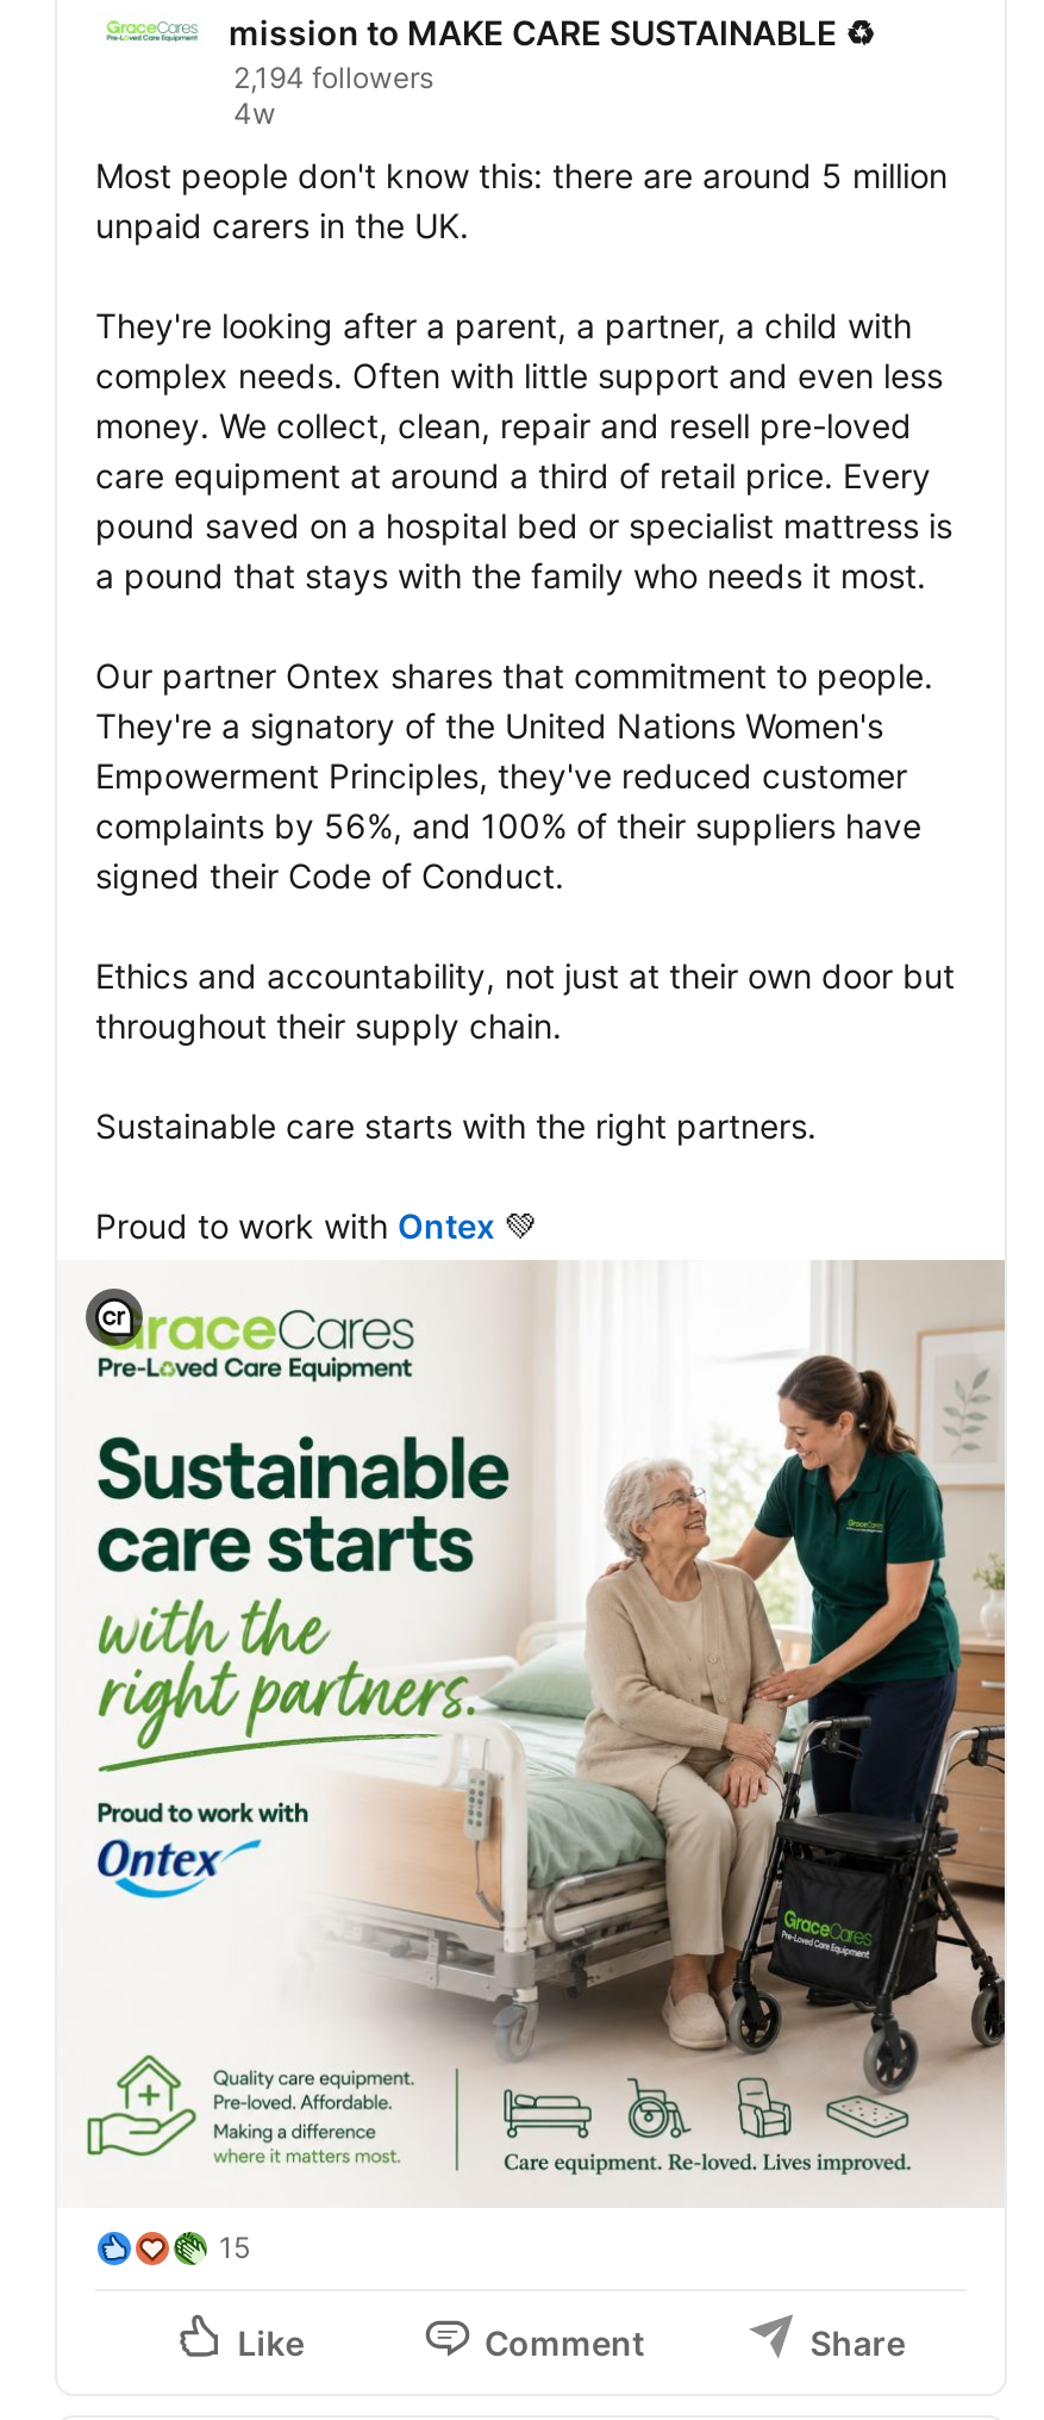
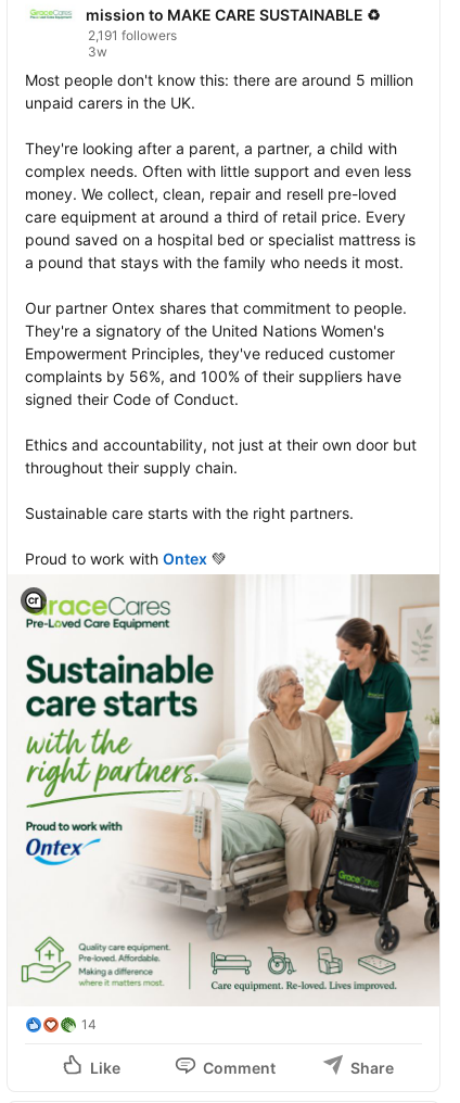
[233,59,433,131] 2,194 followers | 4w -> [88,27,177,60] 2,191 followers | 3w
[219,2229,250,2265] 15 -> [81,1016,97,1032] 14

